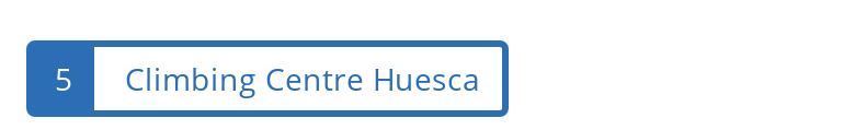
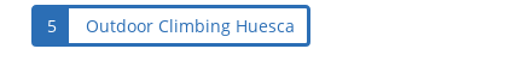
[125,58,480,100] Climbing Centre Huesca -> [86,15,295,37] Outdoor Climbing Huesca

